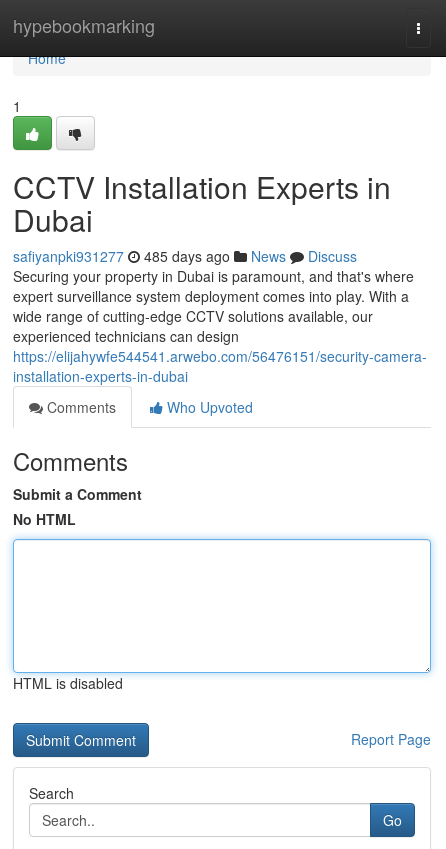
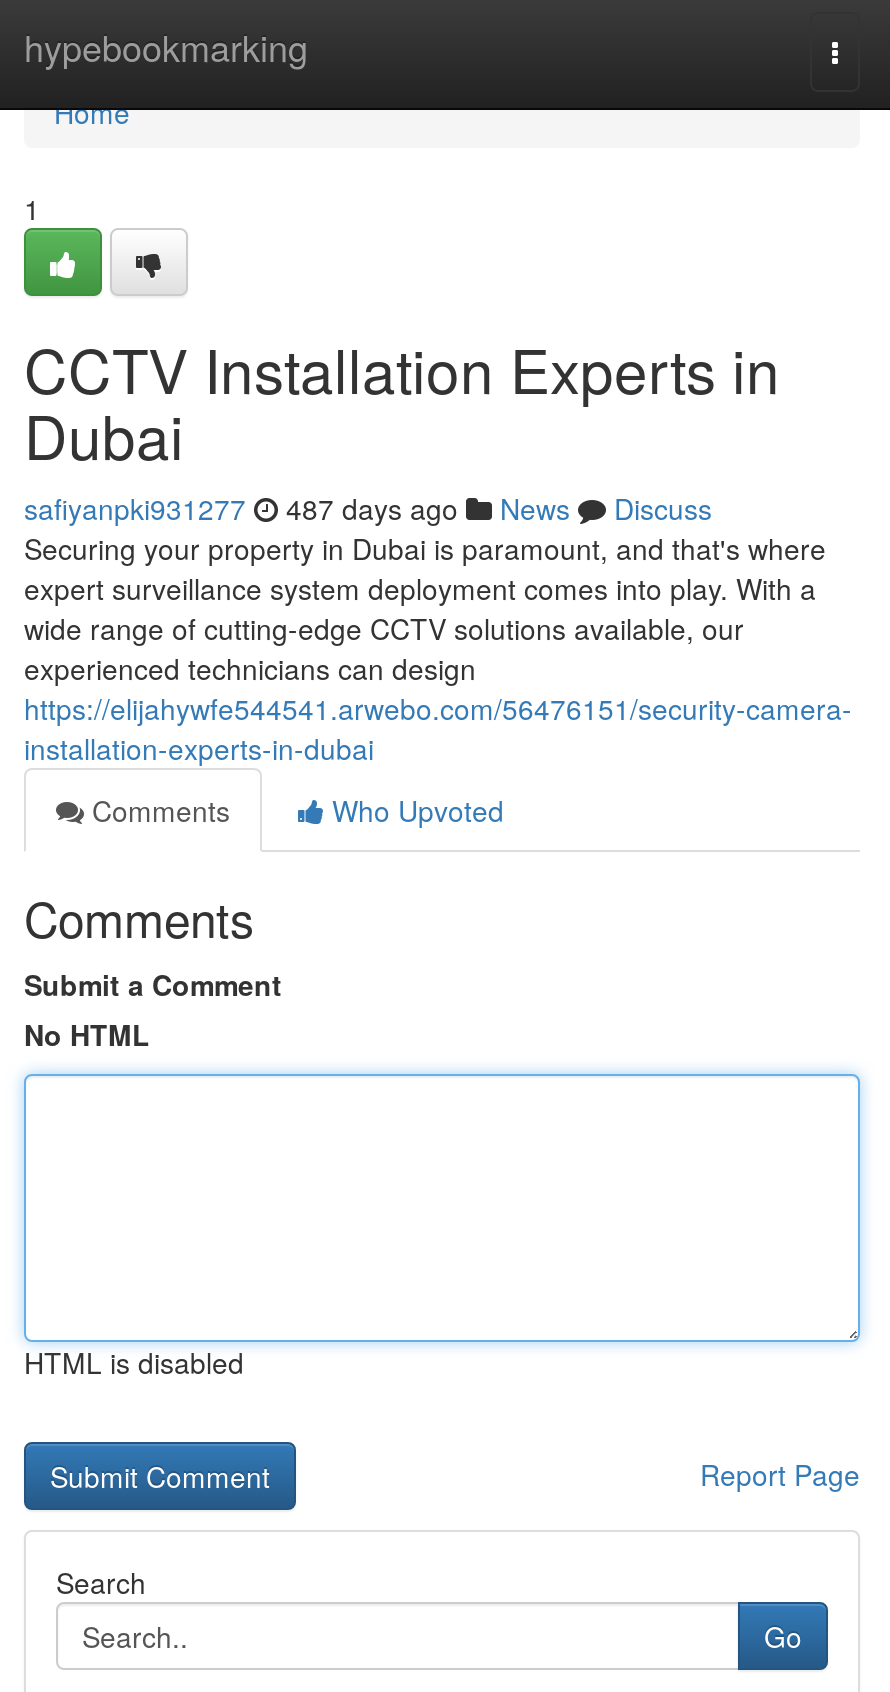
[13,246,357,266] safiyanpki931277 485 days ago News Discuss -> [24,488,712,528] safiyanpki931277 487 days ago News Discuss

